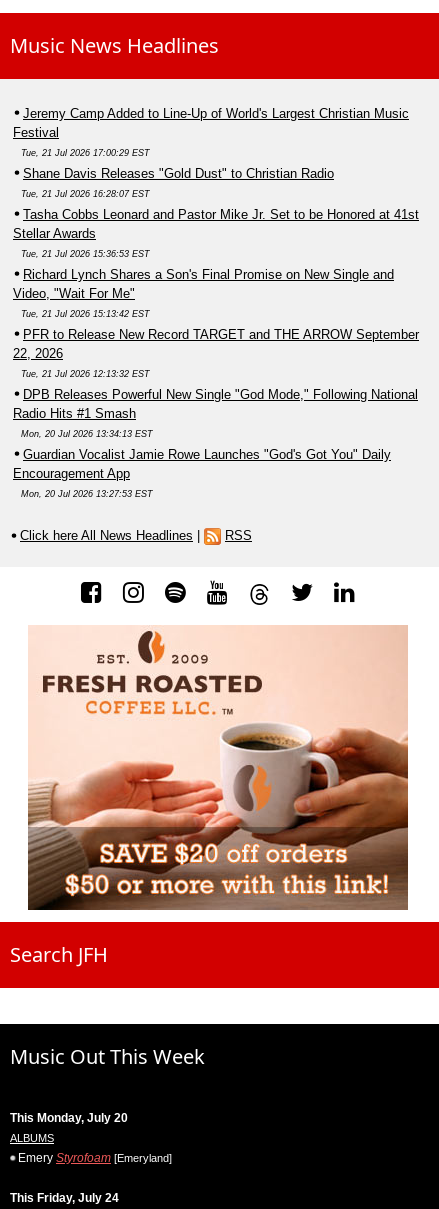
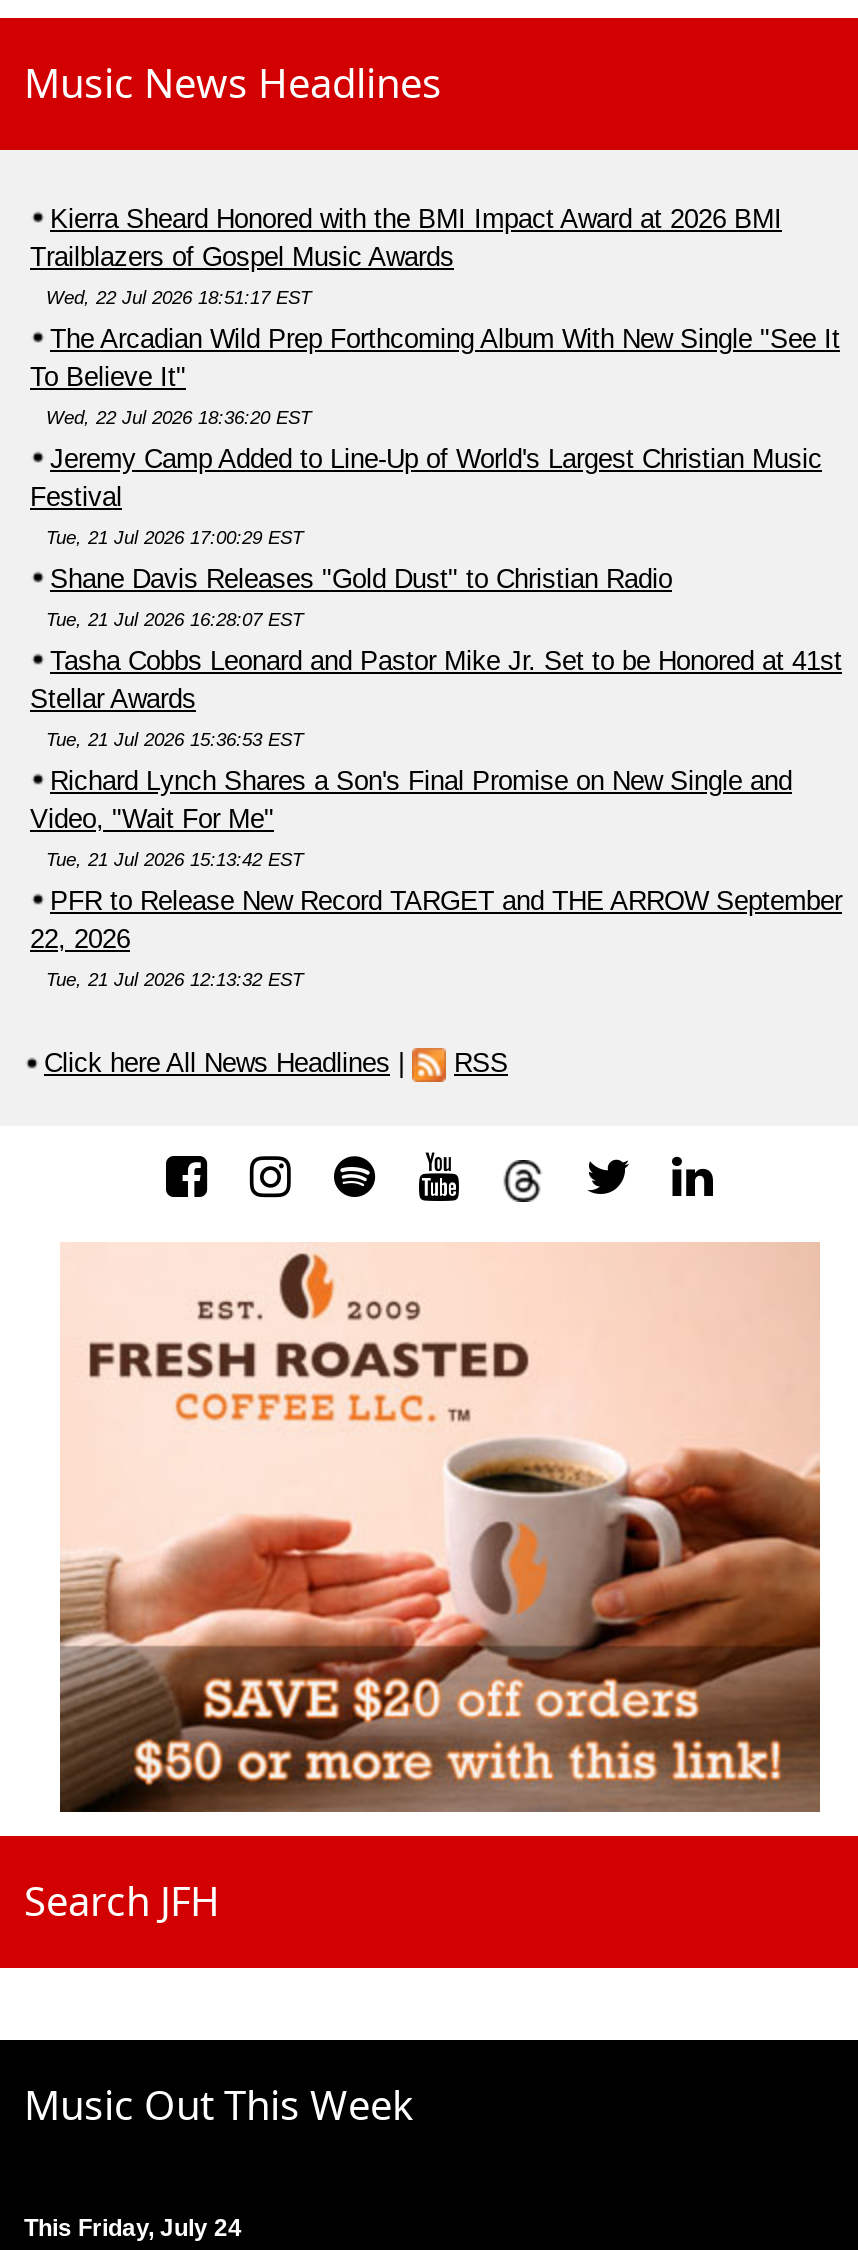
none -> [30,203,840,427] Kierra Sheard Honored with the BMI Impact Award at 2026 BMI | Trailblazers of Gospel Music Awards | Wed, 22 Jul 2026 18:51:17 EST | The Arcadian Wild Prep Forthcoming Album With New Single "See It | To Believe It" | Wed, 22 Jul 2026 18:36:20 EST
moved [13,106,419,379] -> [30,443,842,989]: Jeremy Camp Added to Line-Up of World's Largest Christian Music | Festival | Tue, 21 Jul 2026 17:00:29 EST | ... | 22, 2026 | Tue, 21 Jul 2026 12:13:32 EST
[13,387,418,499] DPB Releases Powerful New Single "God Mode," Following National | Radio Hits #1 Smash | Mon, 20 Jul 2026 13:34:13 EST | Guardian Vocalist Jamie Rowe Launches "God's Got You" Daily | Encouragement App | Mon, 20 Jul 2026 13:27:53 EST -> none
[10,1111,172,1165] This Monday, July 20 | ALBUMS | Emery Styrofoam [Emeryland] -> none

